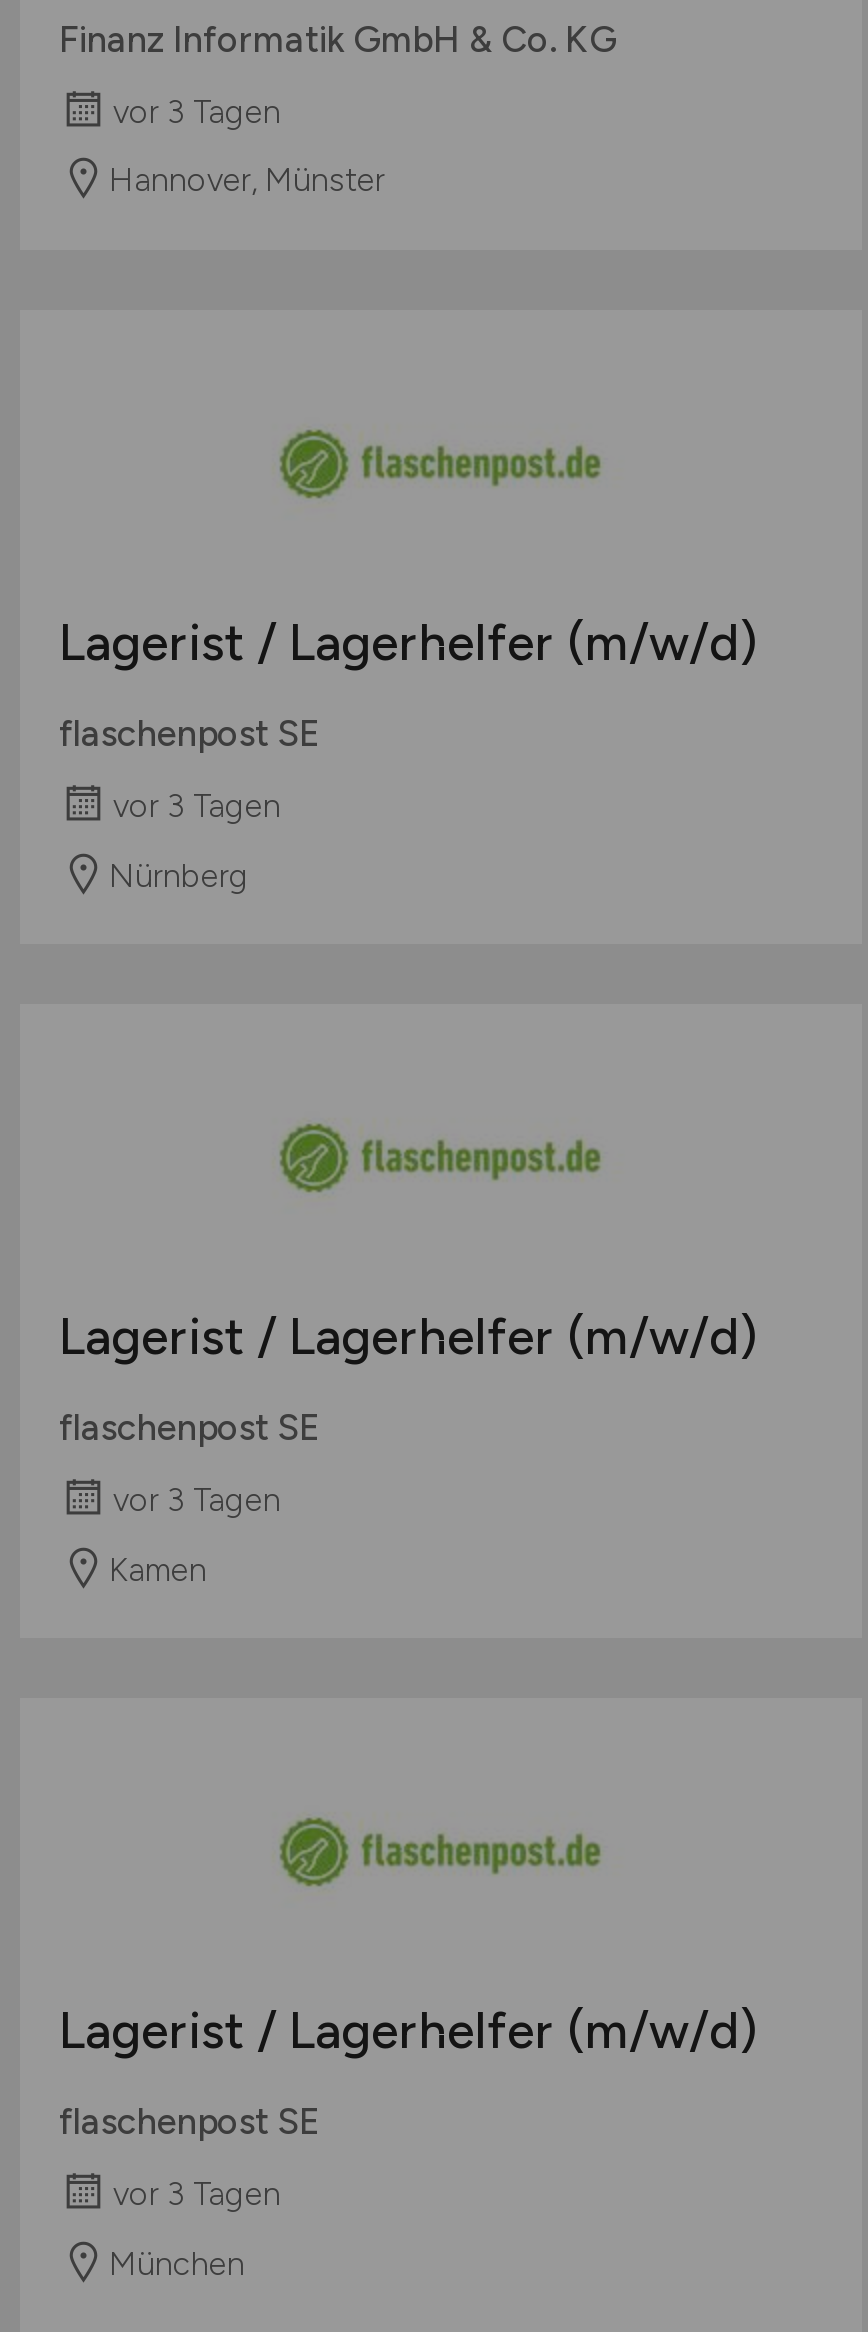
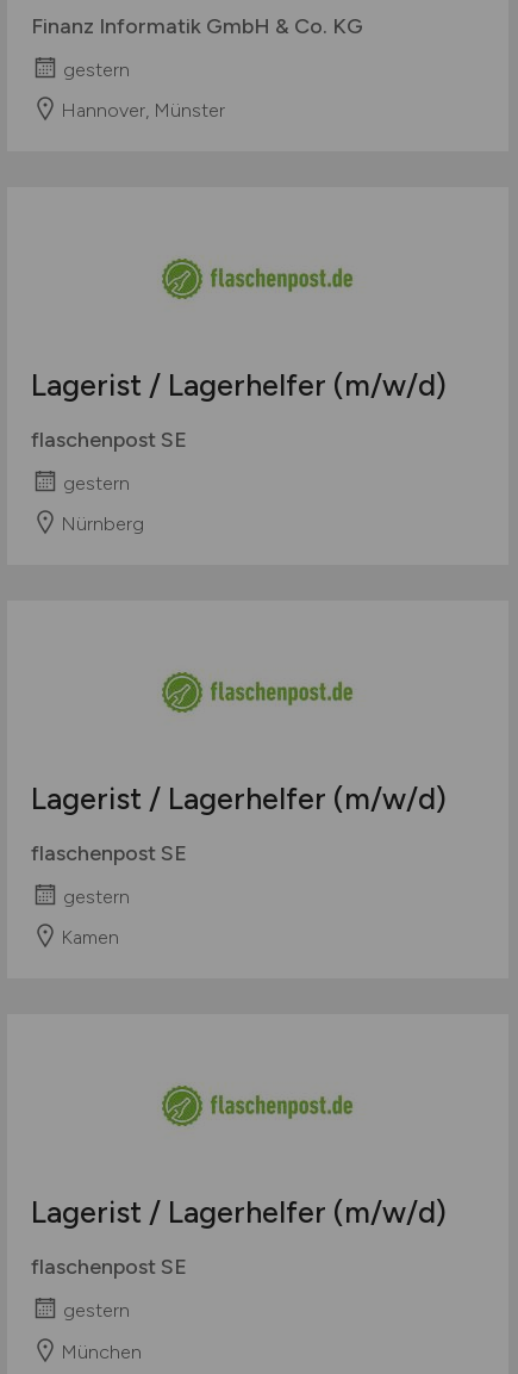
[113,93,281,131] vor 3 Tagen -> [63,57,129,80] gestern
[113,788,281,826] vor 3 Tagen -> [63,471,129,494] gestern
[113,1482,281,1520] vor 3 Tagen -> [63,885,129,907] gestern
[113,2176,281,2214] vor 3 Tagen -> [63,1298,129,1321] gestern

